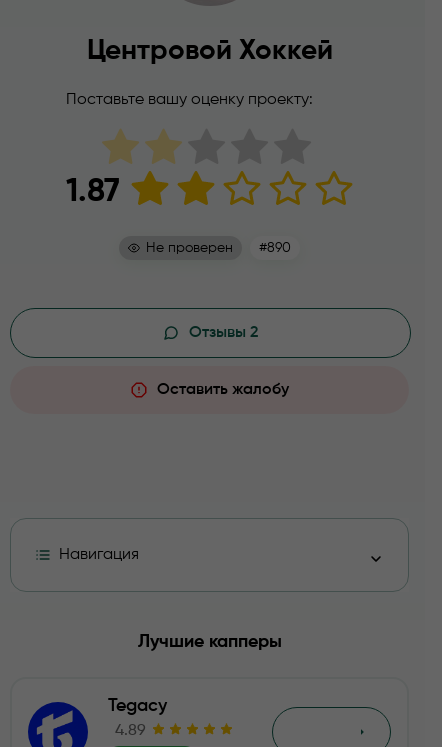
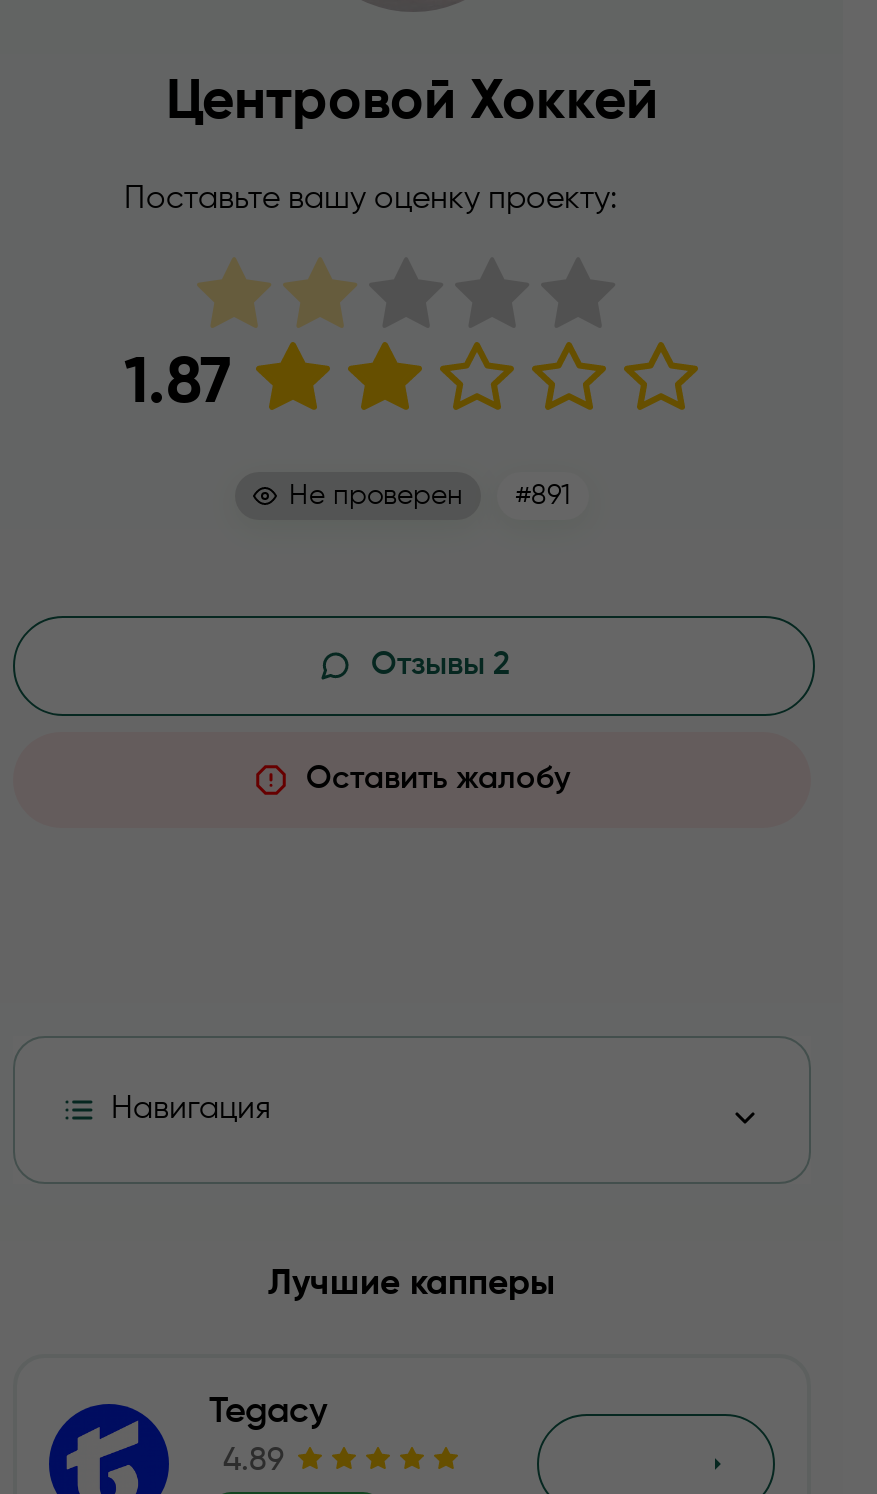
[146,241,291,255] Не проверен #890 -> [289,483,571,511] Не проверен #891

